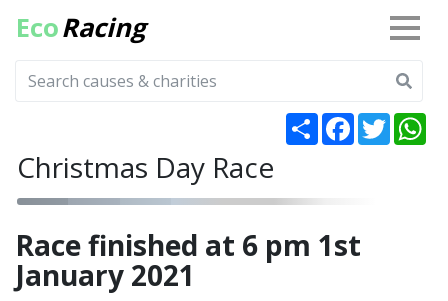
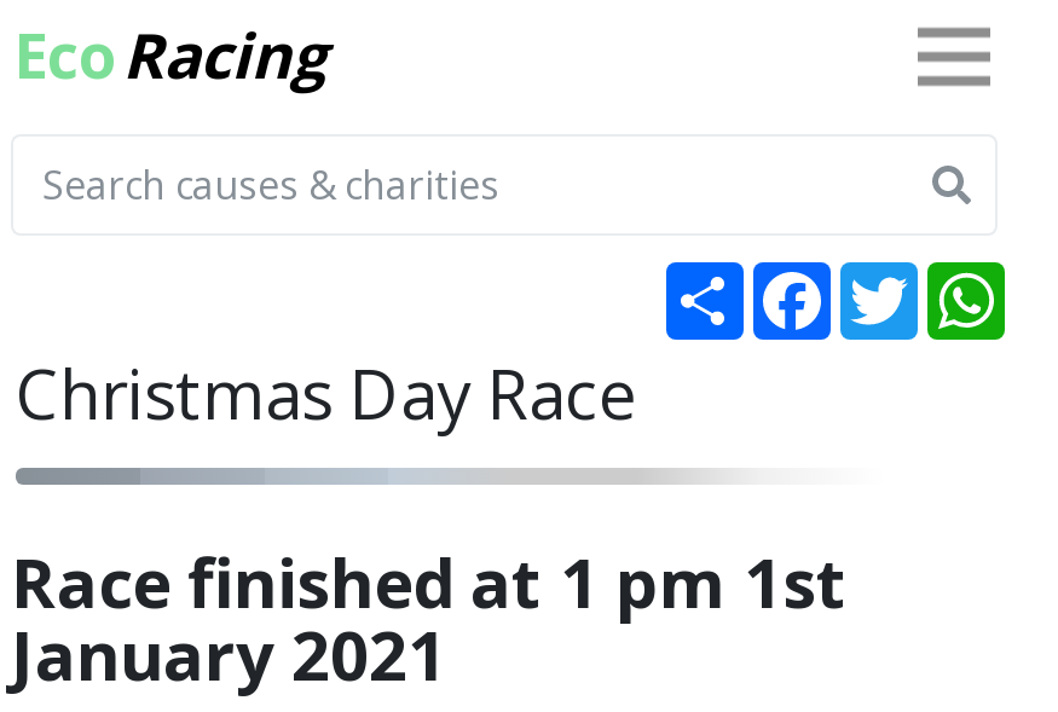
[15,226,361,264] Race finished at 6 pm 1st -> [11,536,848,627] Race finished at 1 pm 1st

